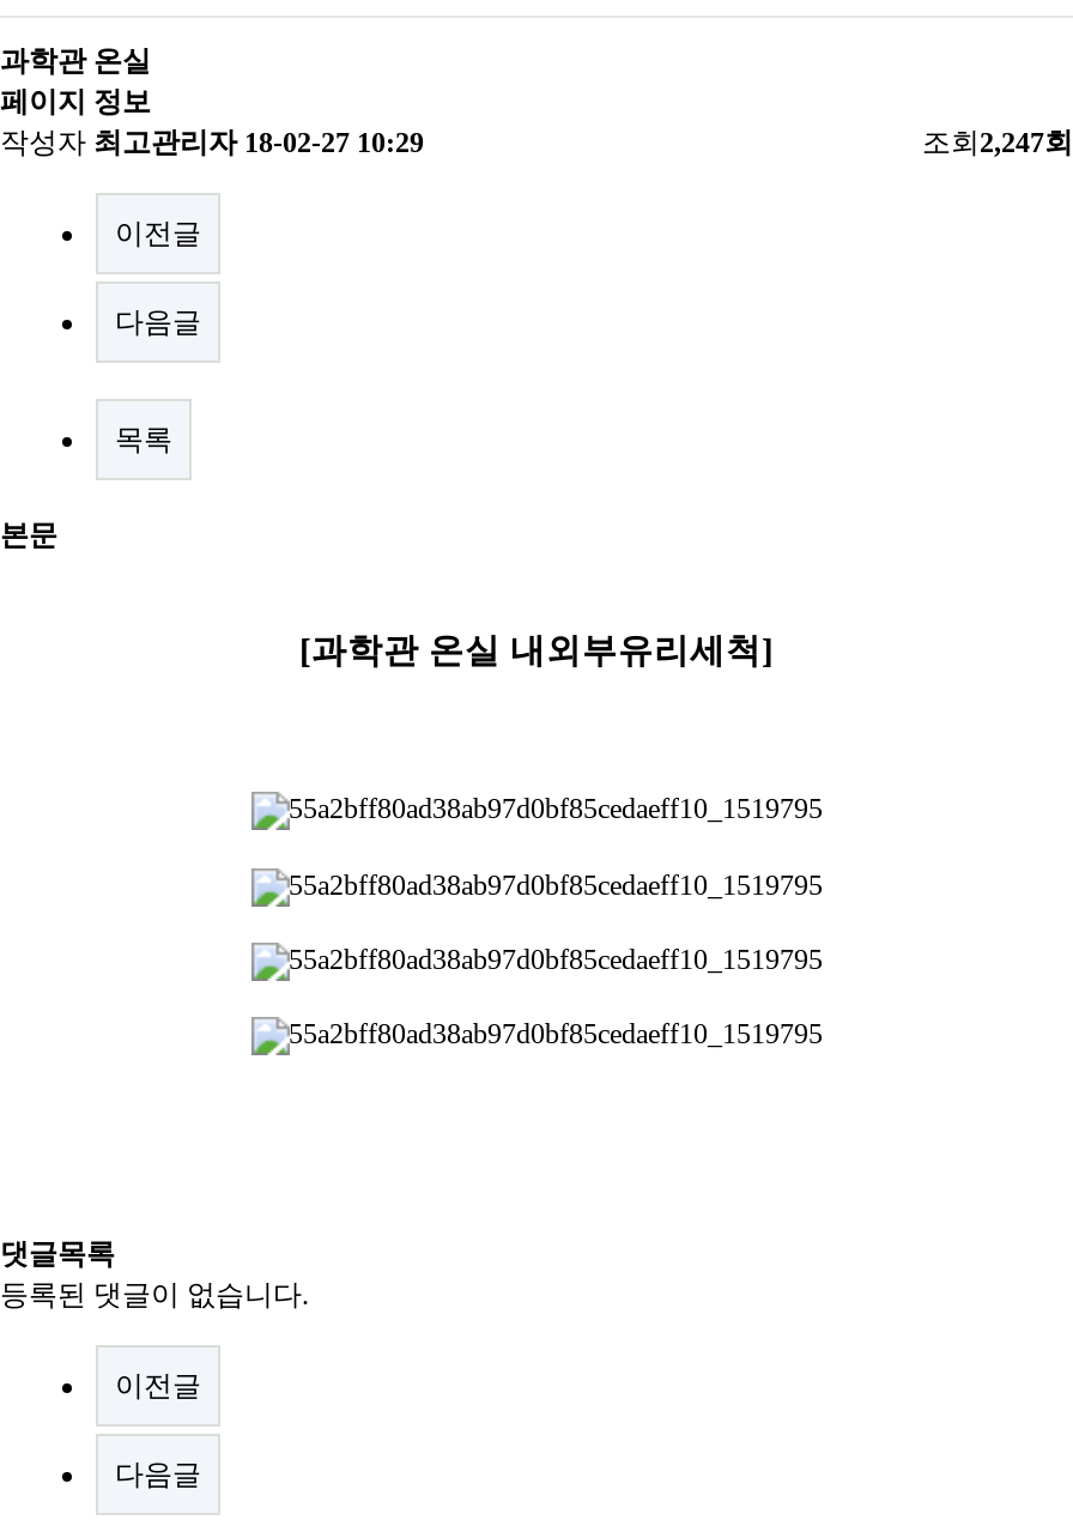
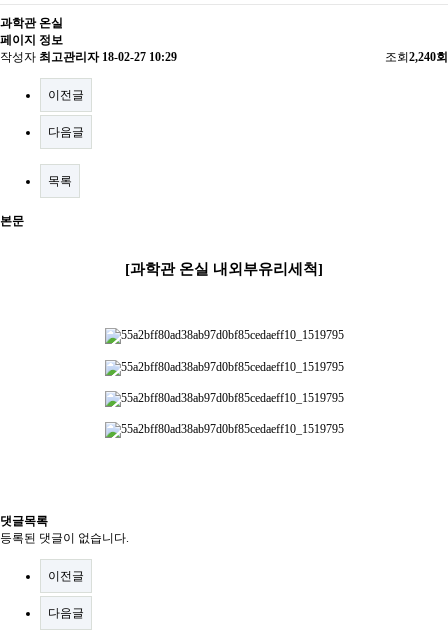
[922,126,1073,159] 조회 2,247회 -> [385,50,448,64] 조회 2,240회

